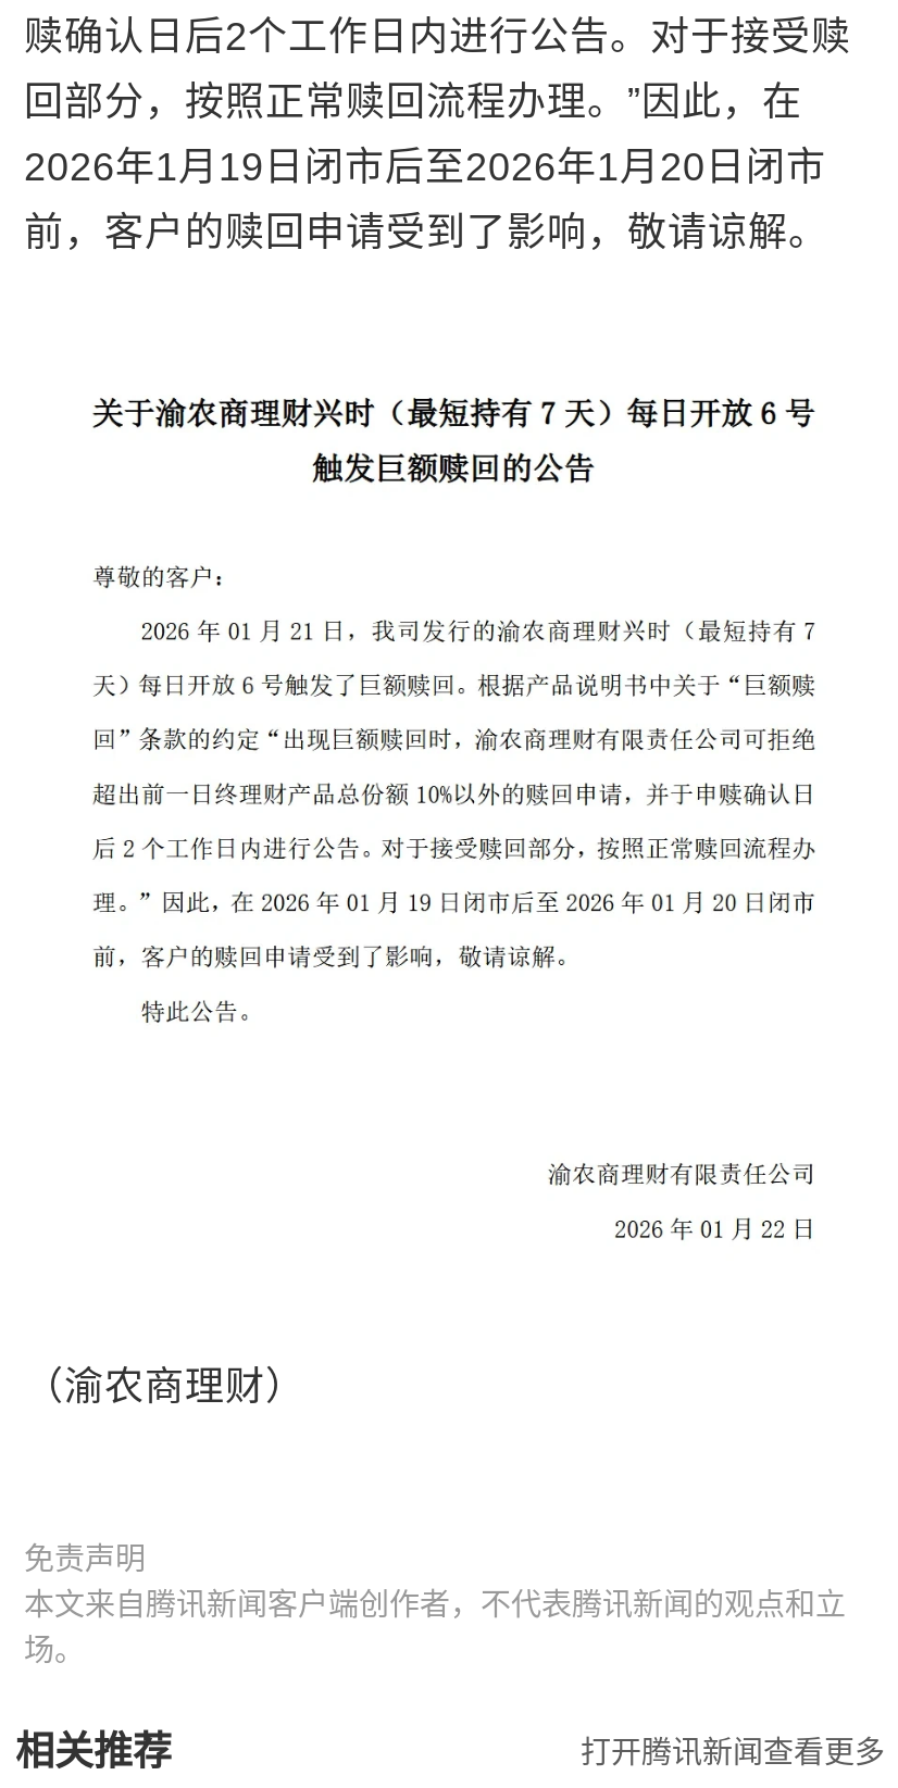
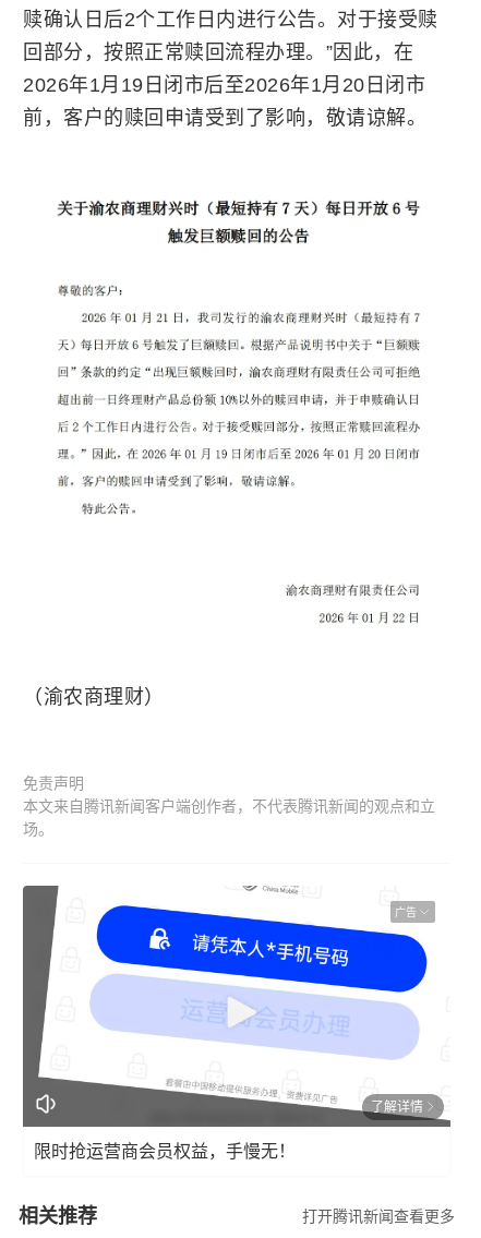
none -> [22,885,452,1128] [image] | 广告
none -> [34,1099,423,1160] 了解详情 | 限时抢运营商会员权益，手慢无！

